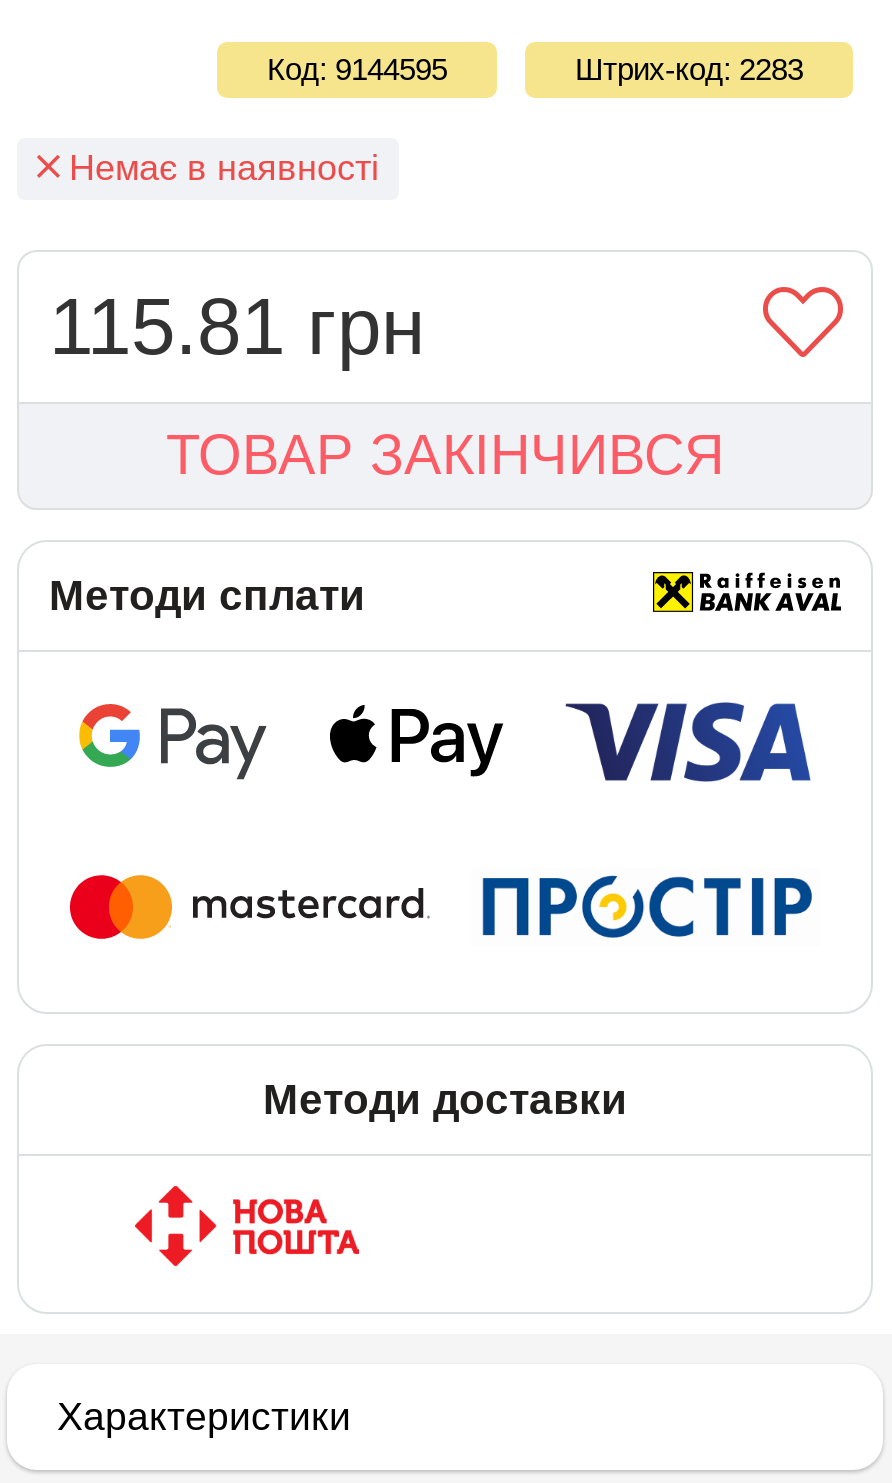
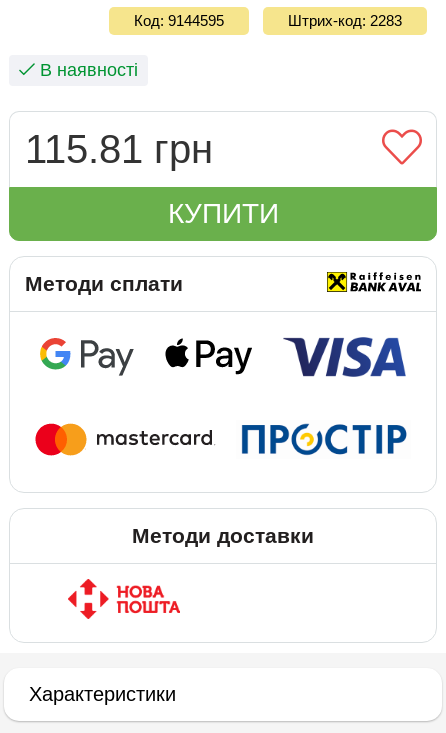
[59,148,379,188] Немає в наявності -> [35,60,138,80] В наявності
[166,424,724,486] ТОВАР ЗАКІНЧИВСЯ -> [167,198,278,229] КУПИТИ

